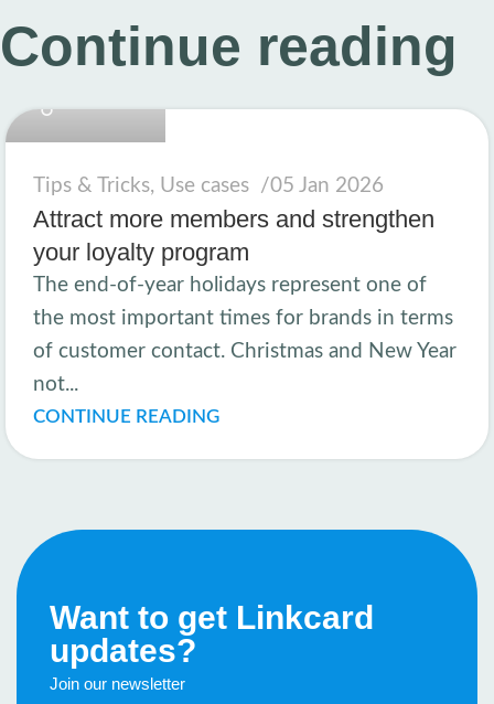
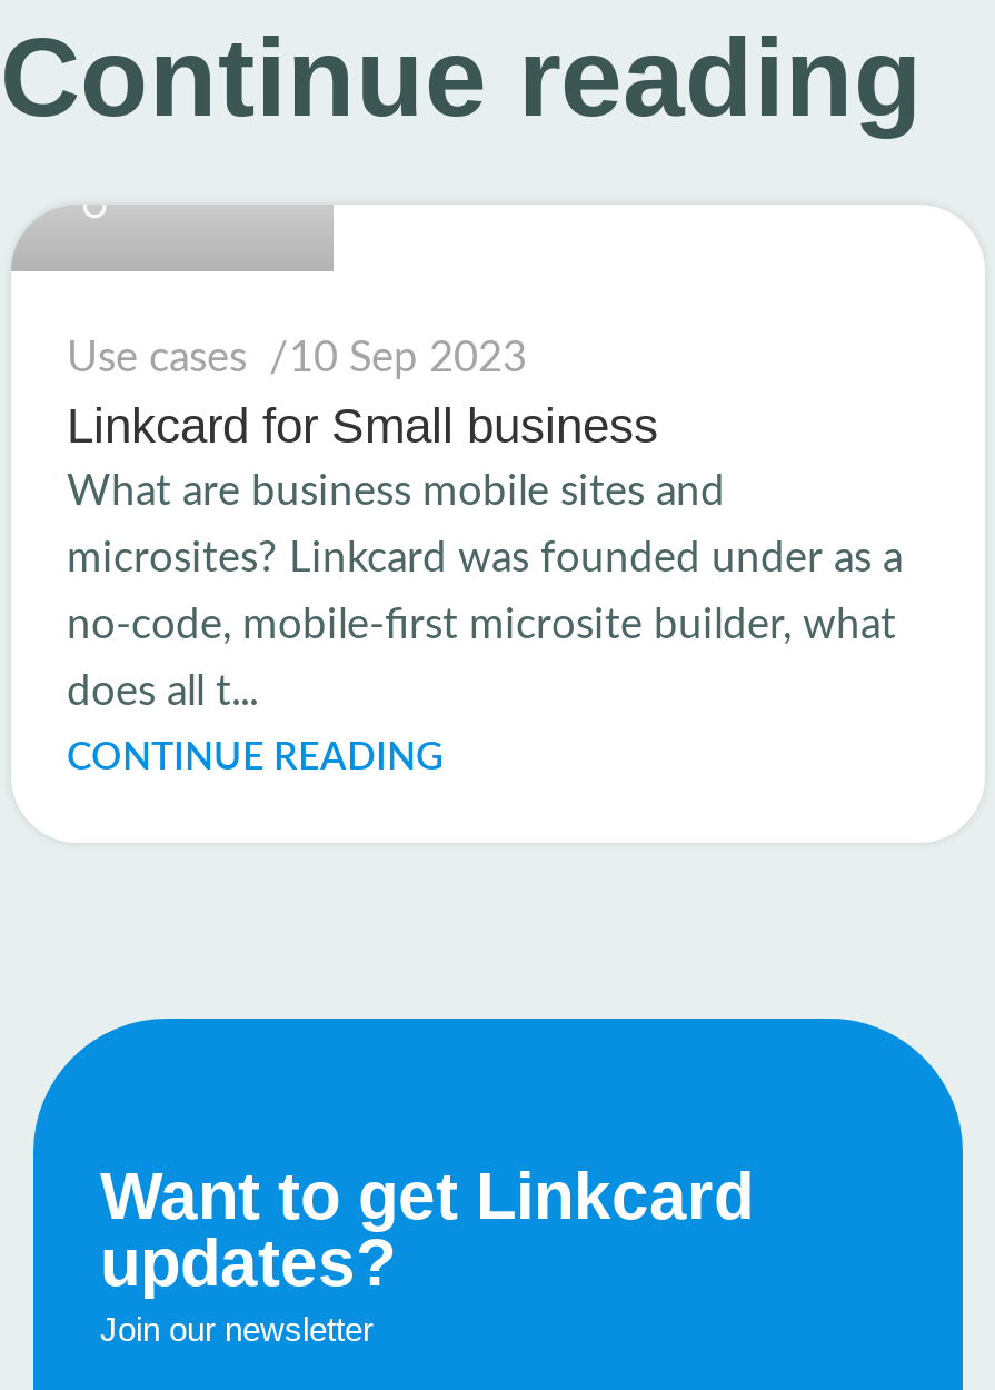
[33,176,434,296] Tips & Tricks, Use cases | 05 Jan 2026 | Attract more members and strengthen | your loyalty program | The end-of-year holidays represent one of -> [67,339,725,514] Use cases | 10 Sep 2023 | Linkcard for Small business | What are business mobile sites and
[33,308,453,329] the most important times for brands in terms -> [67,539,903,581] microsites? Linkcard was founded under as a
[33,341,457,362] of customer contact. Christmas and New Year -> [67,606,896,648] no-code, mobile-first microsite builder, what
[33,374,78,395] not... -> [67,672,258,715] does all t...

